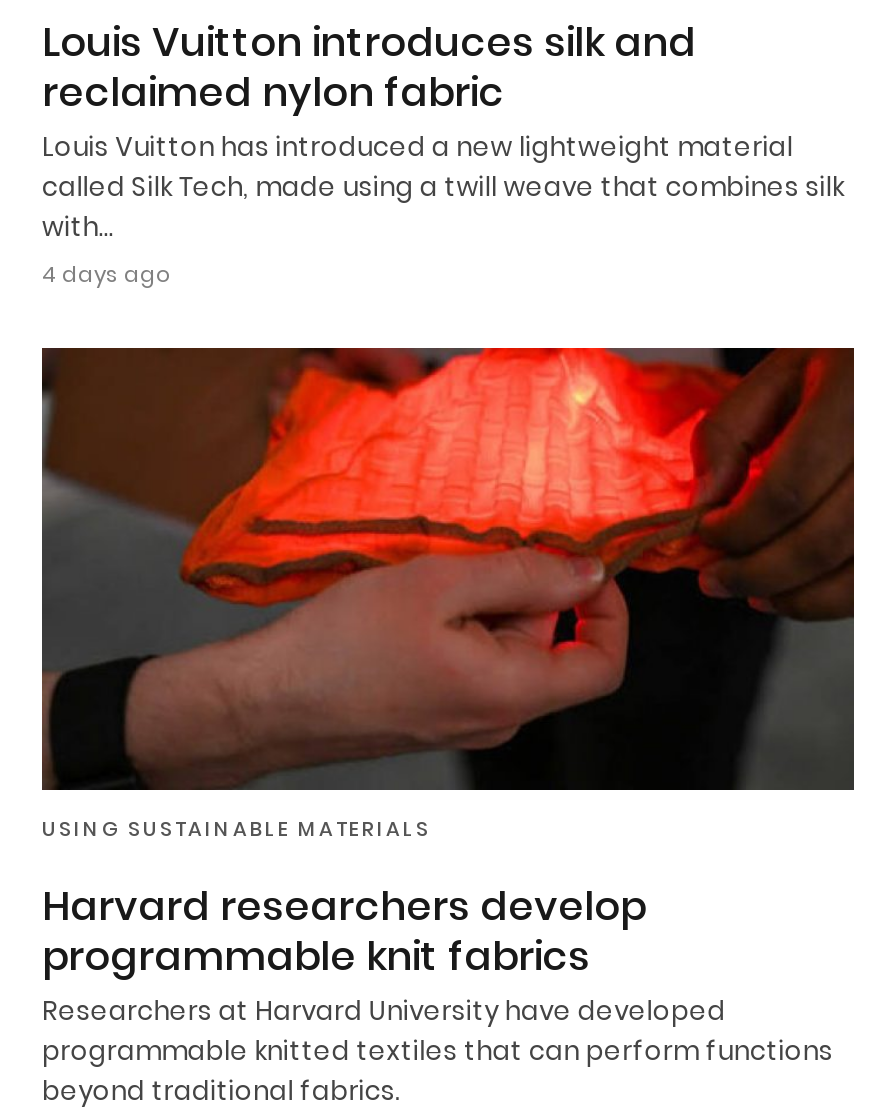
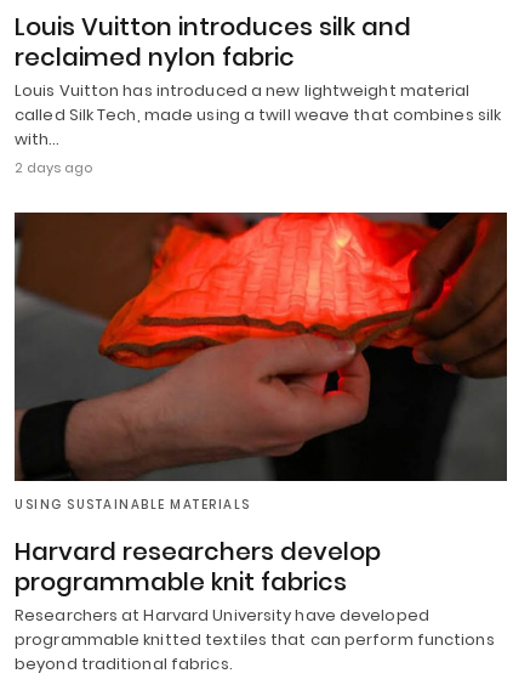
[42,258,170,290] 4 days ago -> [15,158,92,178] 2 days ago

